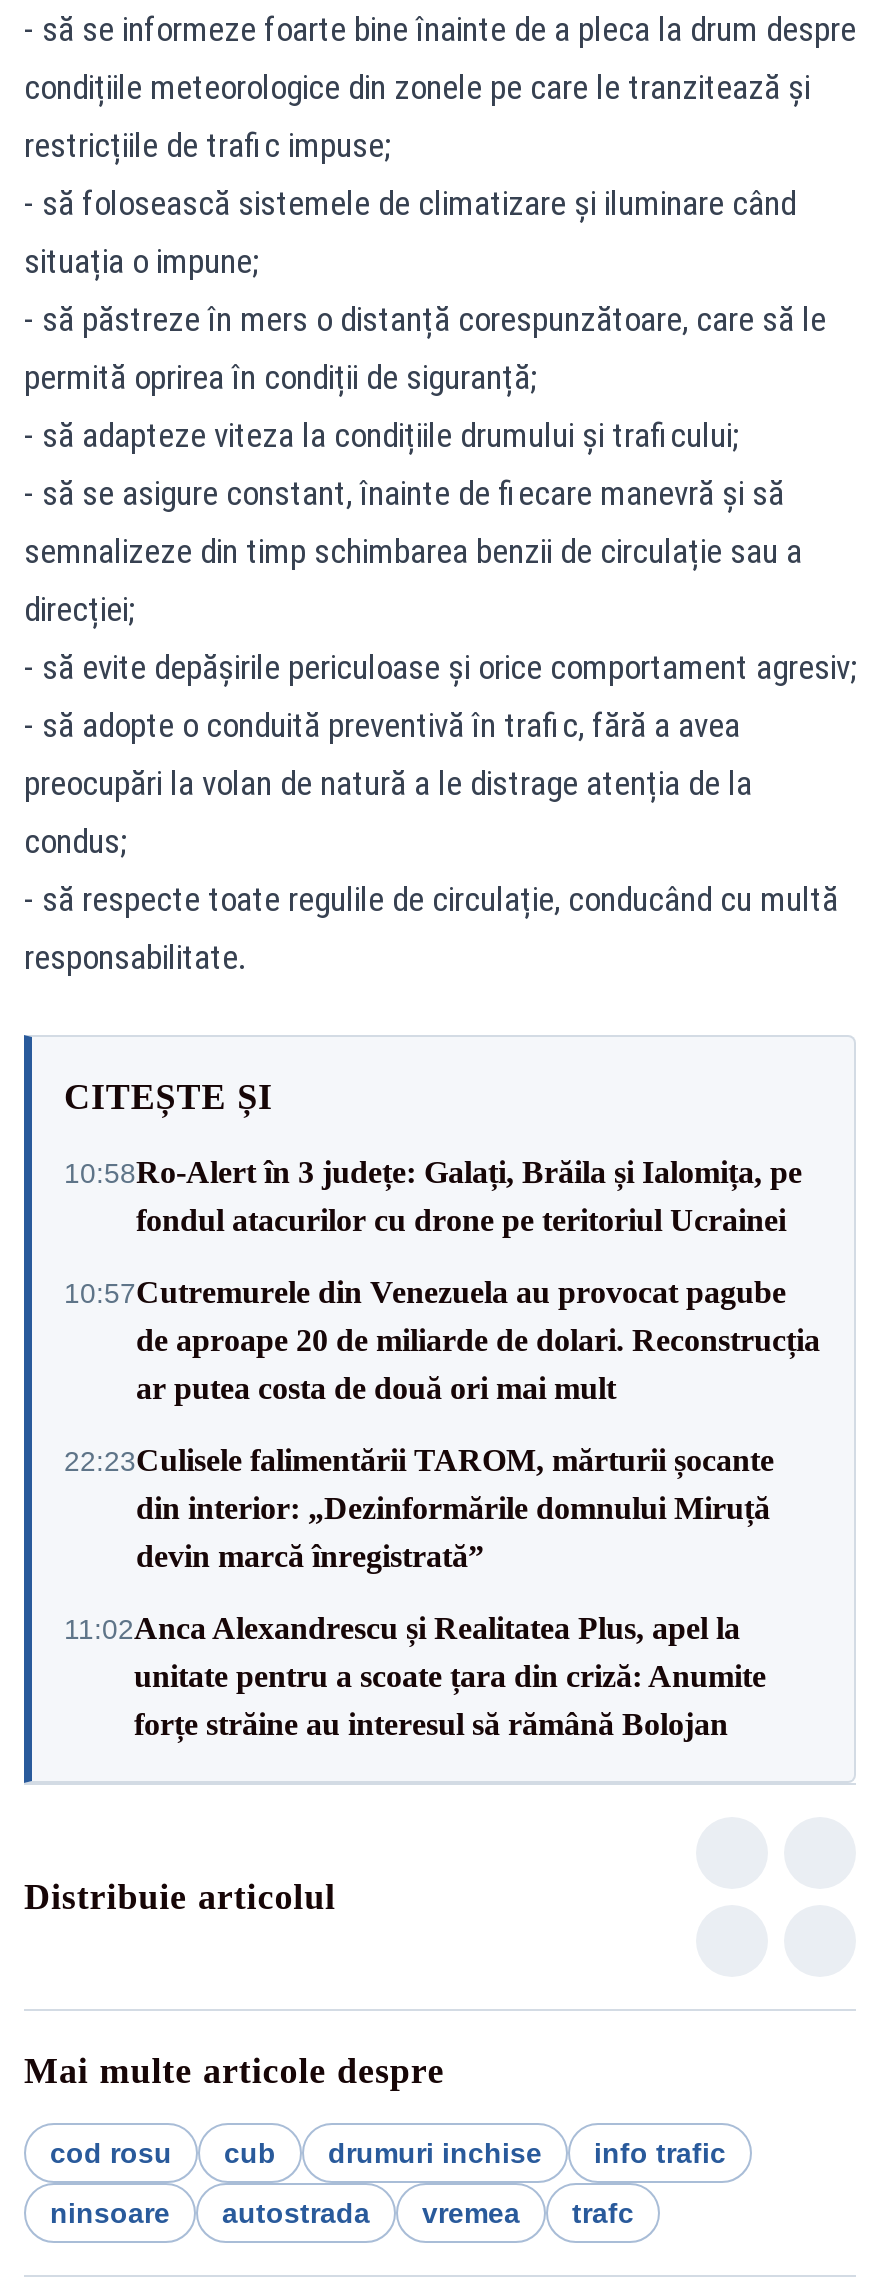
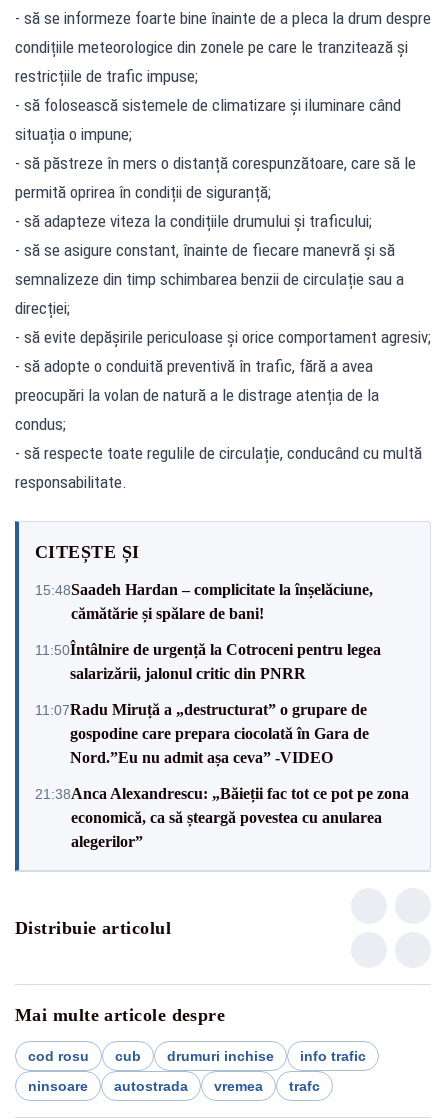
[64,1155,802,1237] 10:58Ro‑Alert în 3 județe: Galați, Brăila și Ialomița, pe | fondul atacurilor cu drone pe teritoriul Ucrainei -> [35,580,373,621] 15:48Saadeh Hardan – complicitate la înșelăciune, | cămătărie și spălare de bani!
[64,1275,820,1405] 10:57Cutremurele din Venezuela au provocat pagube | de aproape 20 de miliarde de dolari. Reconstrucția | ar putea costa de două ori mai mult -> [35,640,381,681] 11:50Întâlnire de urgență la Cotroceni pentru legea | salarizării, jalonul critic din PNRR
[64,1443,774,1573] 22:23Culisele falimentării TAROM, mărturii șocante | din interior: „Dezinformările domnului Miruță | devin marcă înregistrată” -> [35,700,369,765] 11:07Radu Miruță a „destructurat” o grupare de | gospodine care prepara ciocolată în Gara de | Nord.”Eu nu admit așa ceva” -VIDEO
[64,1611,766,1741] 11:02Anca Alexandrescu și Realitatea Plus, apel la | unitate pentru a scoate țara din criză: Anumite | forțe străine au interesul să rămână Bolojan -> [35,784,409,849] 21:38Anca Alexandrescu: „Băieții fac tot ce pot pe zona | economică, ca să șteargă povestea cu anularea | alegerilor”

